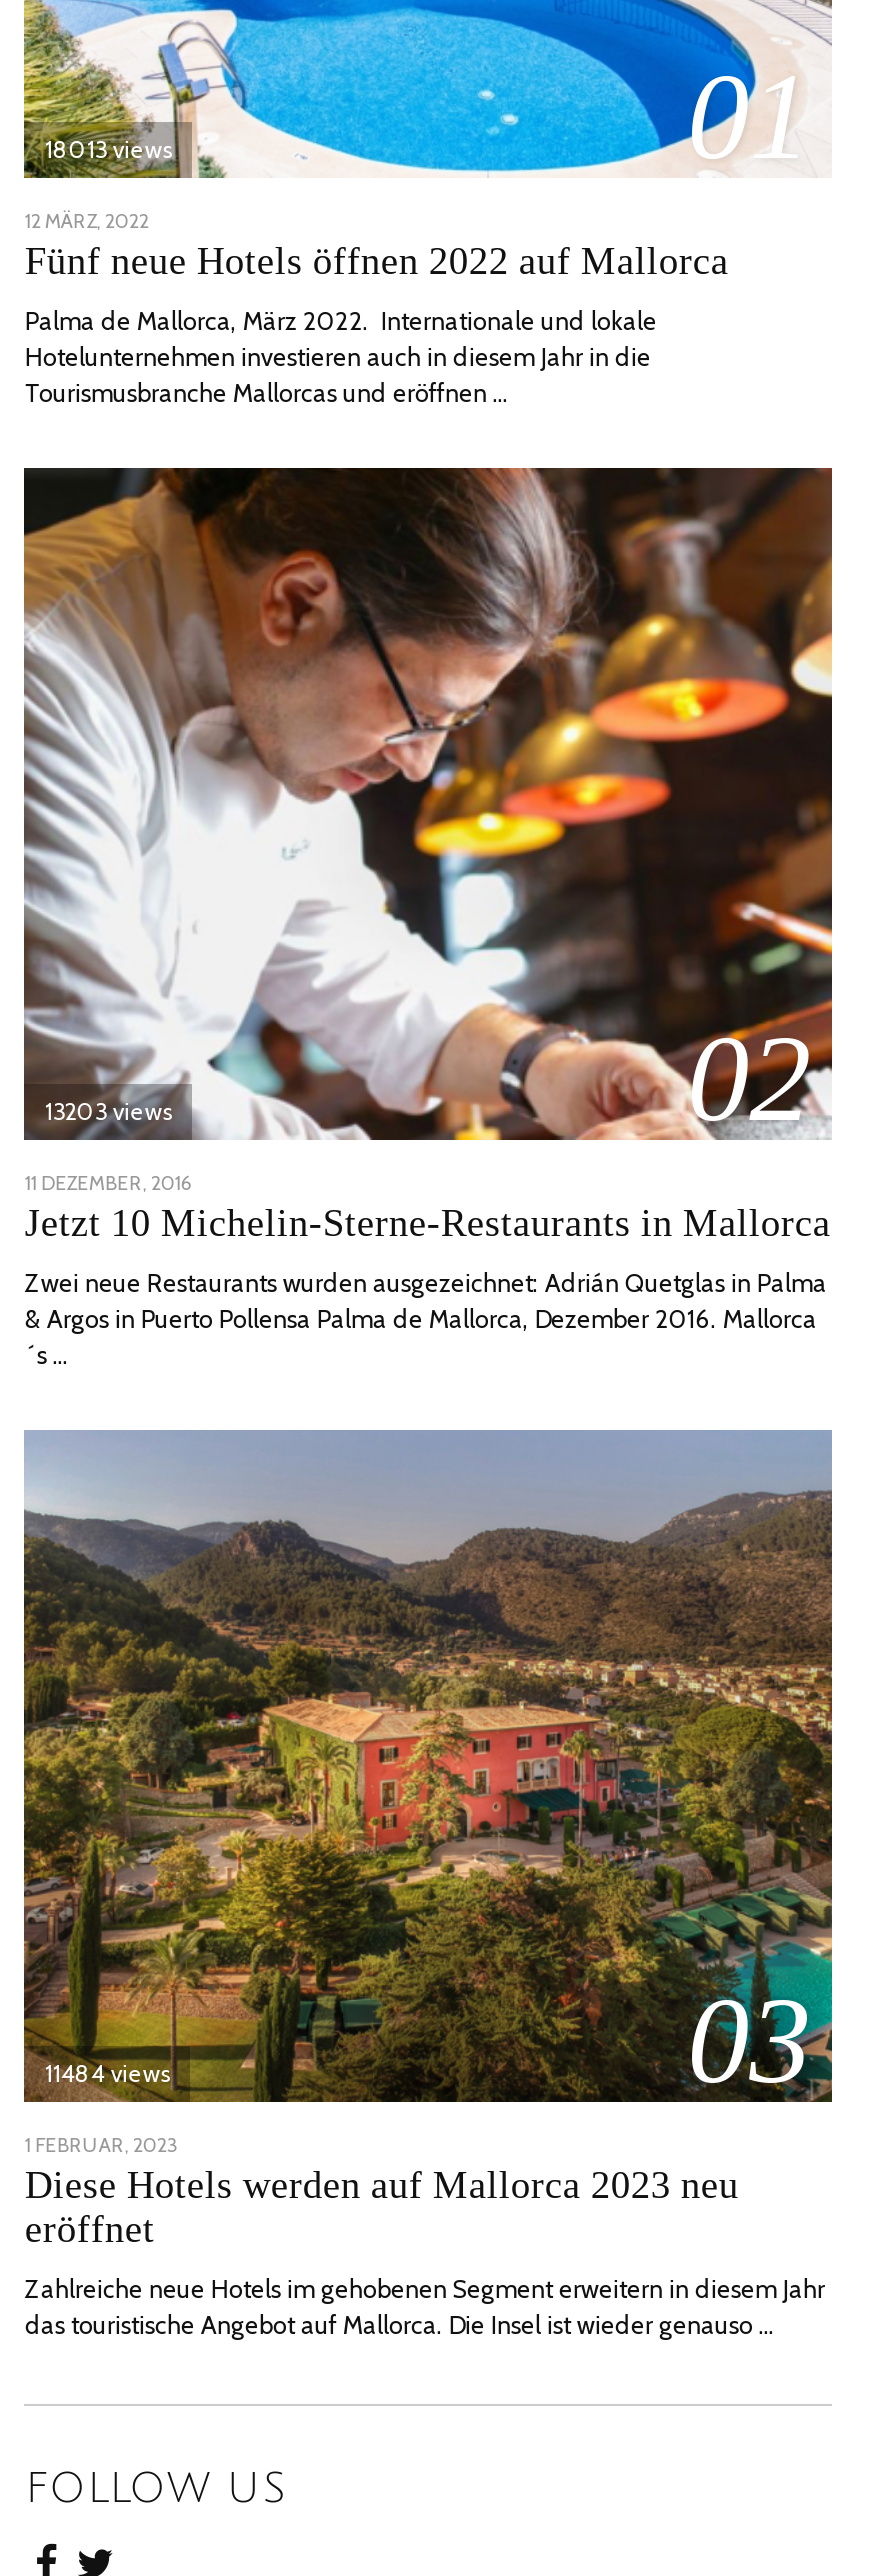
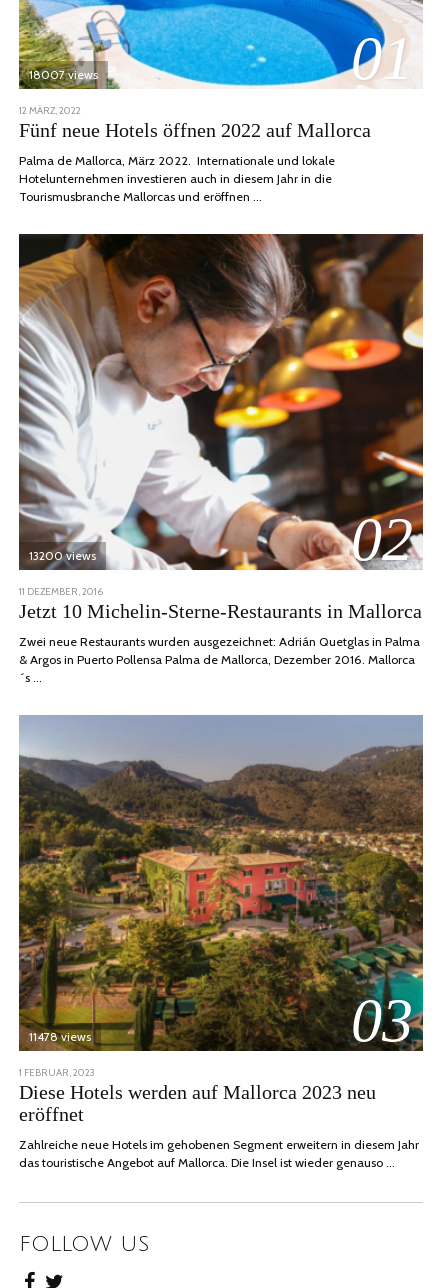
[45,135,173,165] 18013 views -> [29,67,98,82] 18007 views
[45,1096,173,1126] 13203 views -> [29,548,96,563] 13200 views
[45,2058,171,2088] 11484 views -> [29,1029,91,1044] 11478 views

